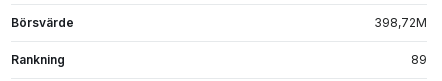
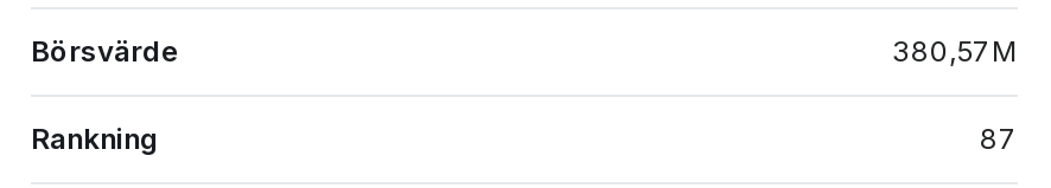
[374,15,427,30] 398,72 M -> [892,33,1018,68] 380,57 M
[411,52,427,67] 89 -> [980,120,1018,156] 87

